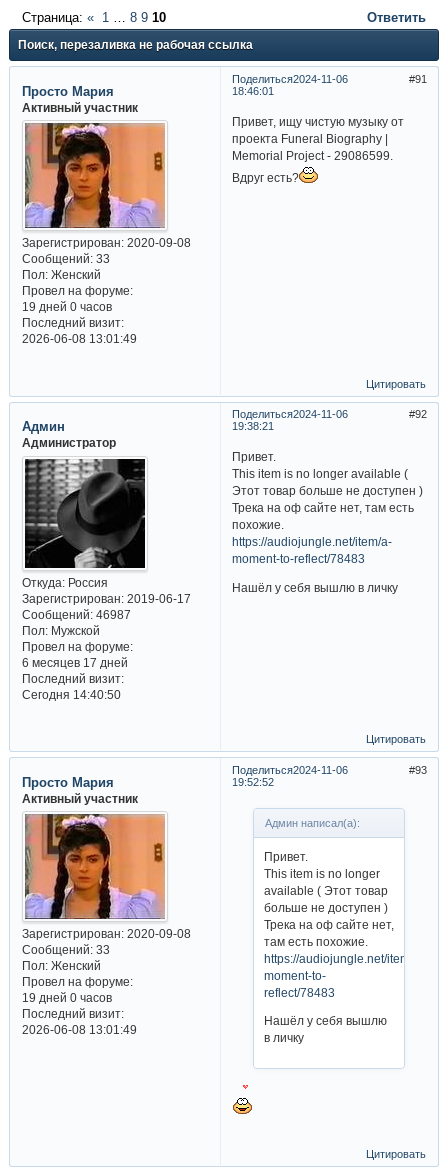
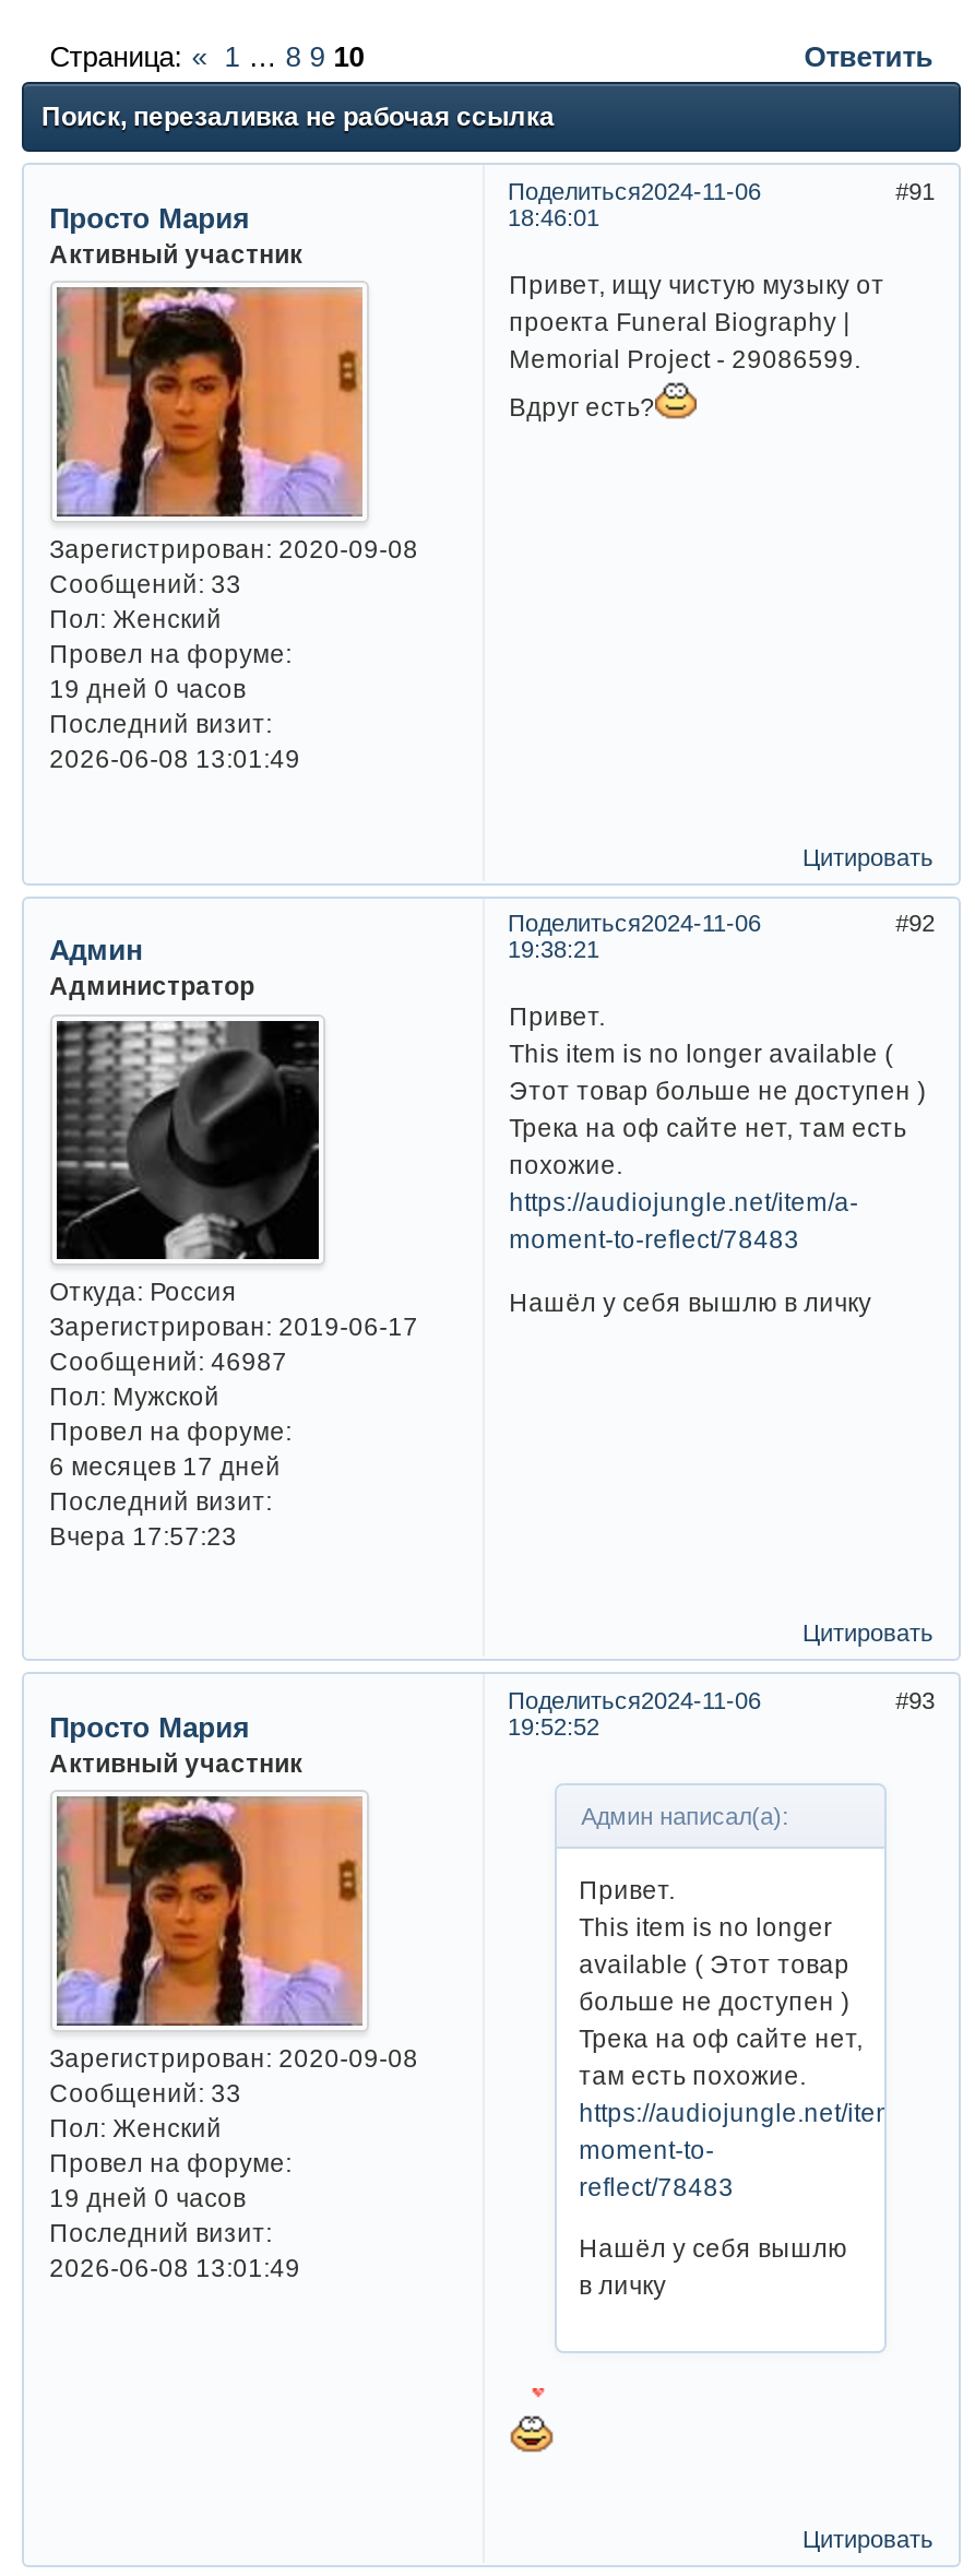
[22,688,121,701] Сегодня 14:40:50 -> [49,1521,237,1549] Вчера 17:57:23

